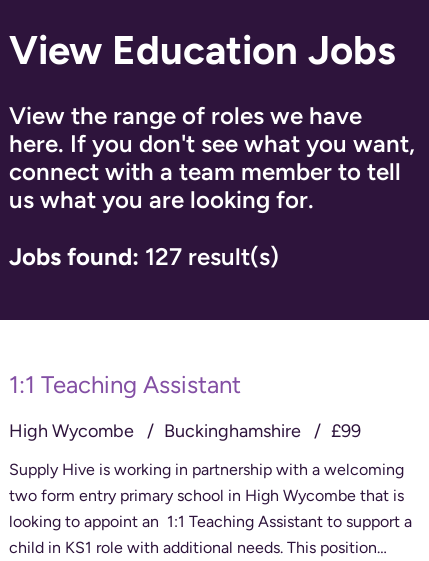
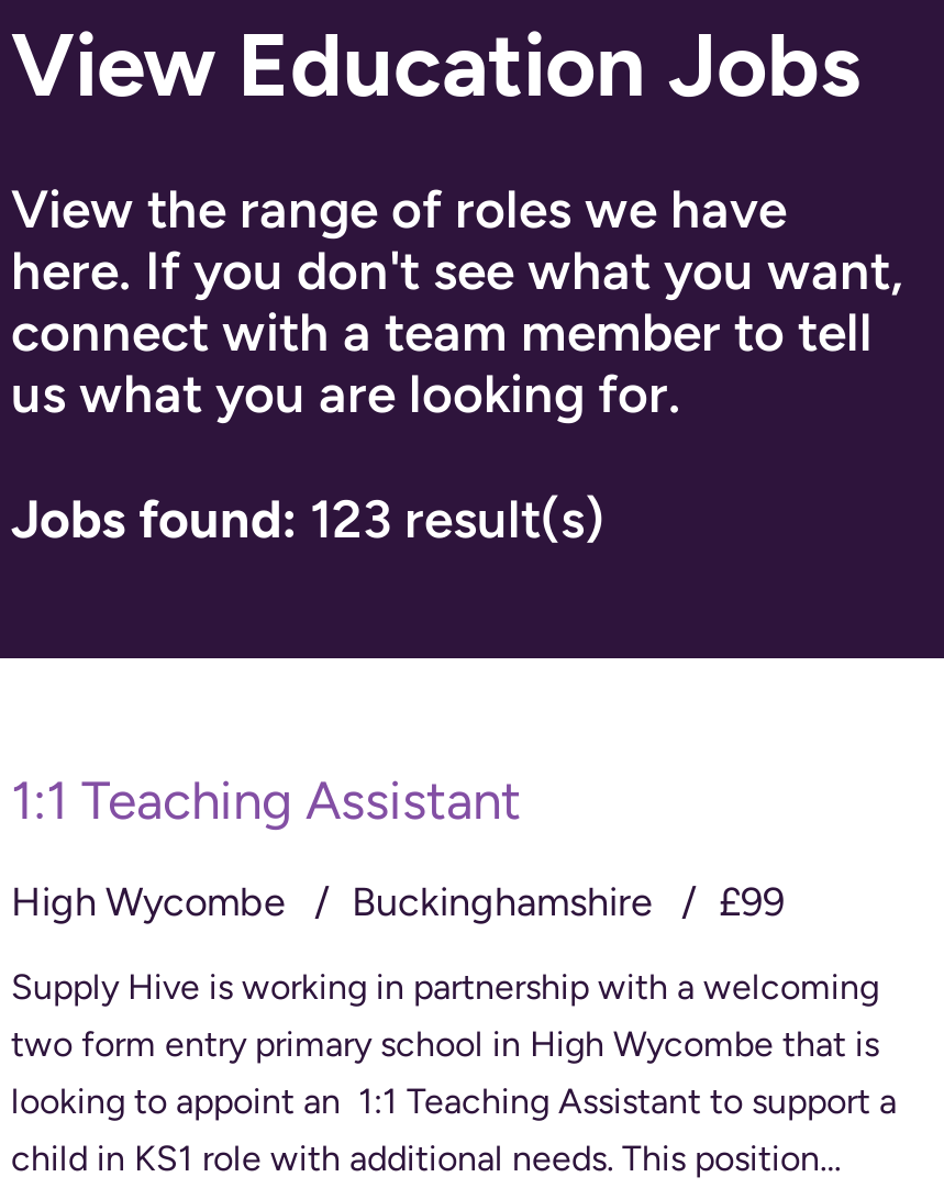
[9,242,279,271] Jobs found: 127 result(s) -> [11,487,604,551] Jobs found: 123 result(s)

